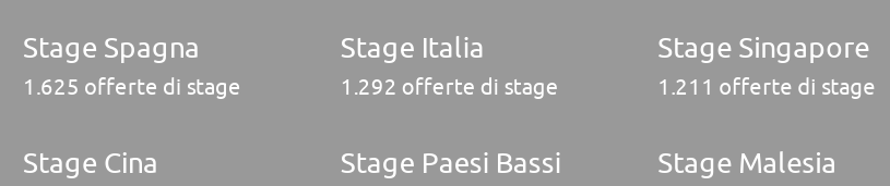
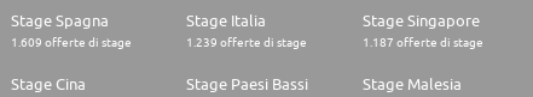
[23,73,241,99] 1.625 offerte di stage -> [11,35,132,49] 1.609 offerte di stage
[340,73,559,99] 1.292 offerte di stage -> [186,35,307,49] 1.239 offerte di stage
[658,73,876,99] 1.211 offerte di stage -> [362,35,483,49] 1.187 offerte di stage

